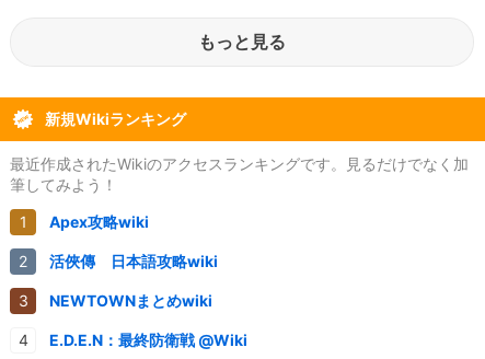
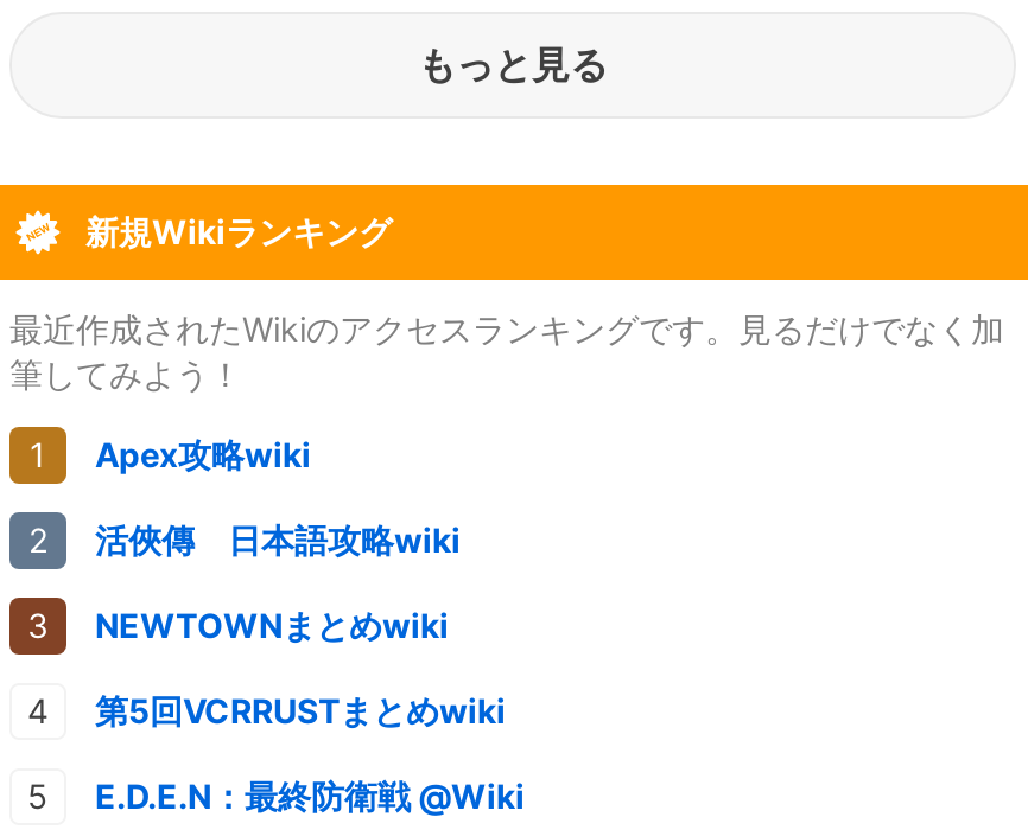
none -> [95,689,506,730] 第5回VCRRUSTまとめwiki

